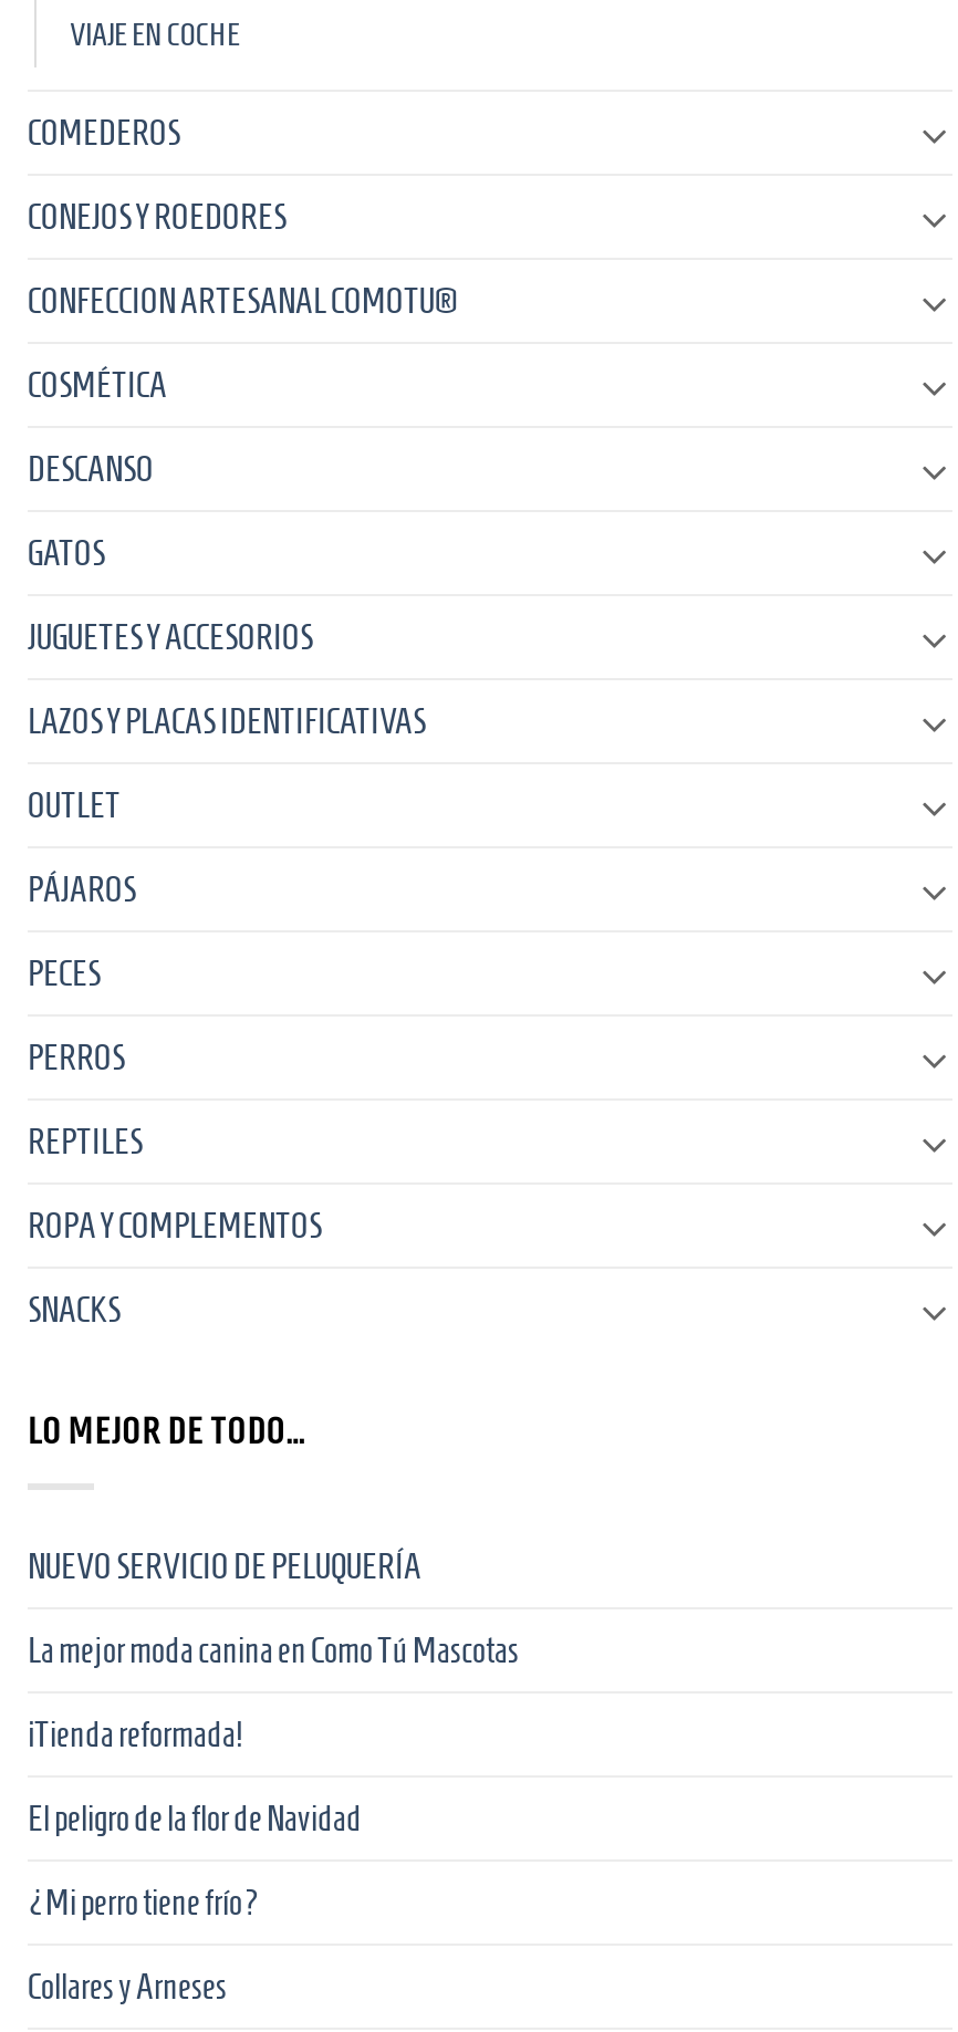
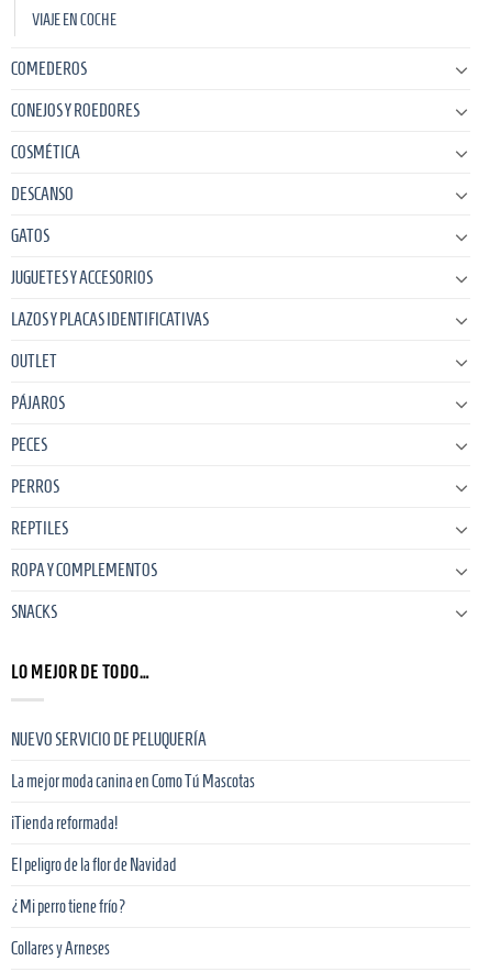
[28,283,457,320] CONFECCION ARTESANAL COMOTU® -> none

